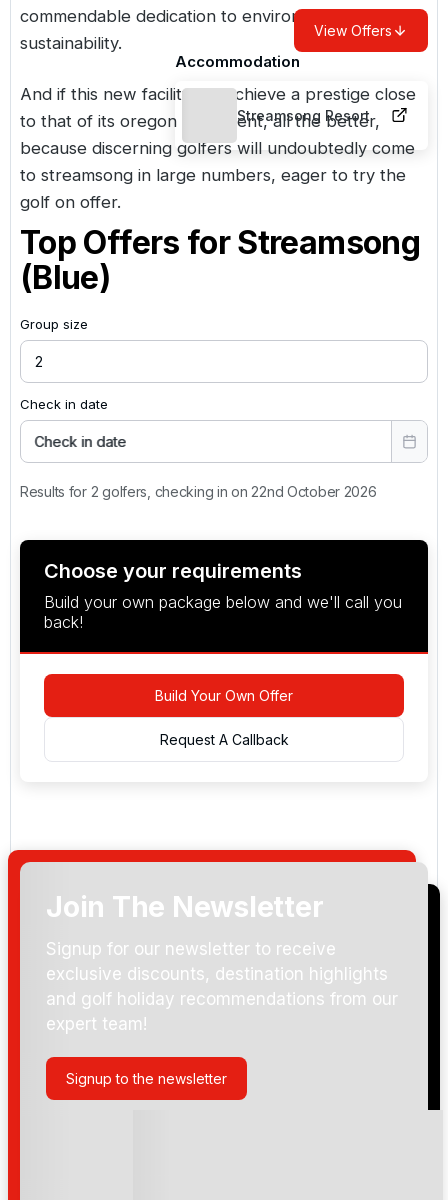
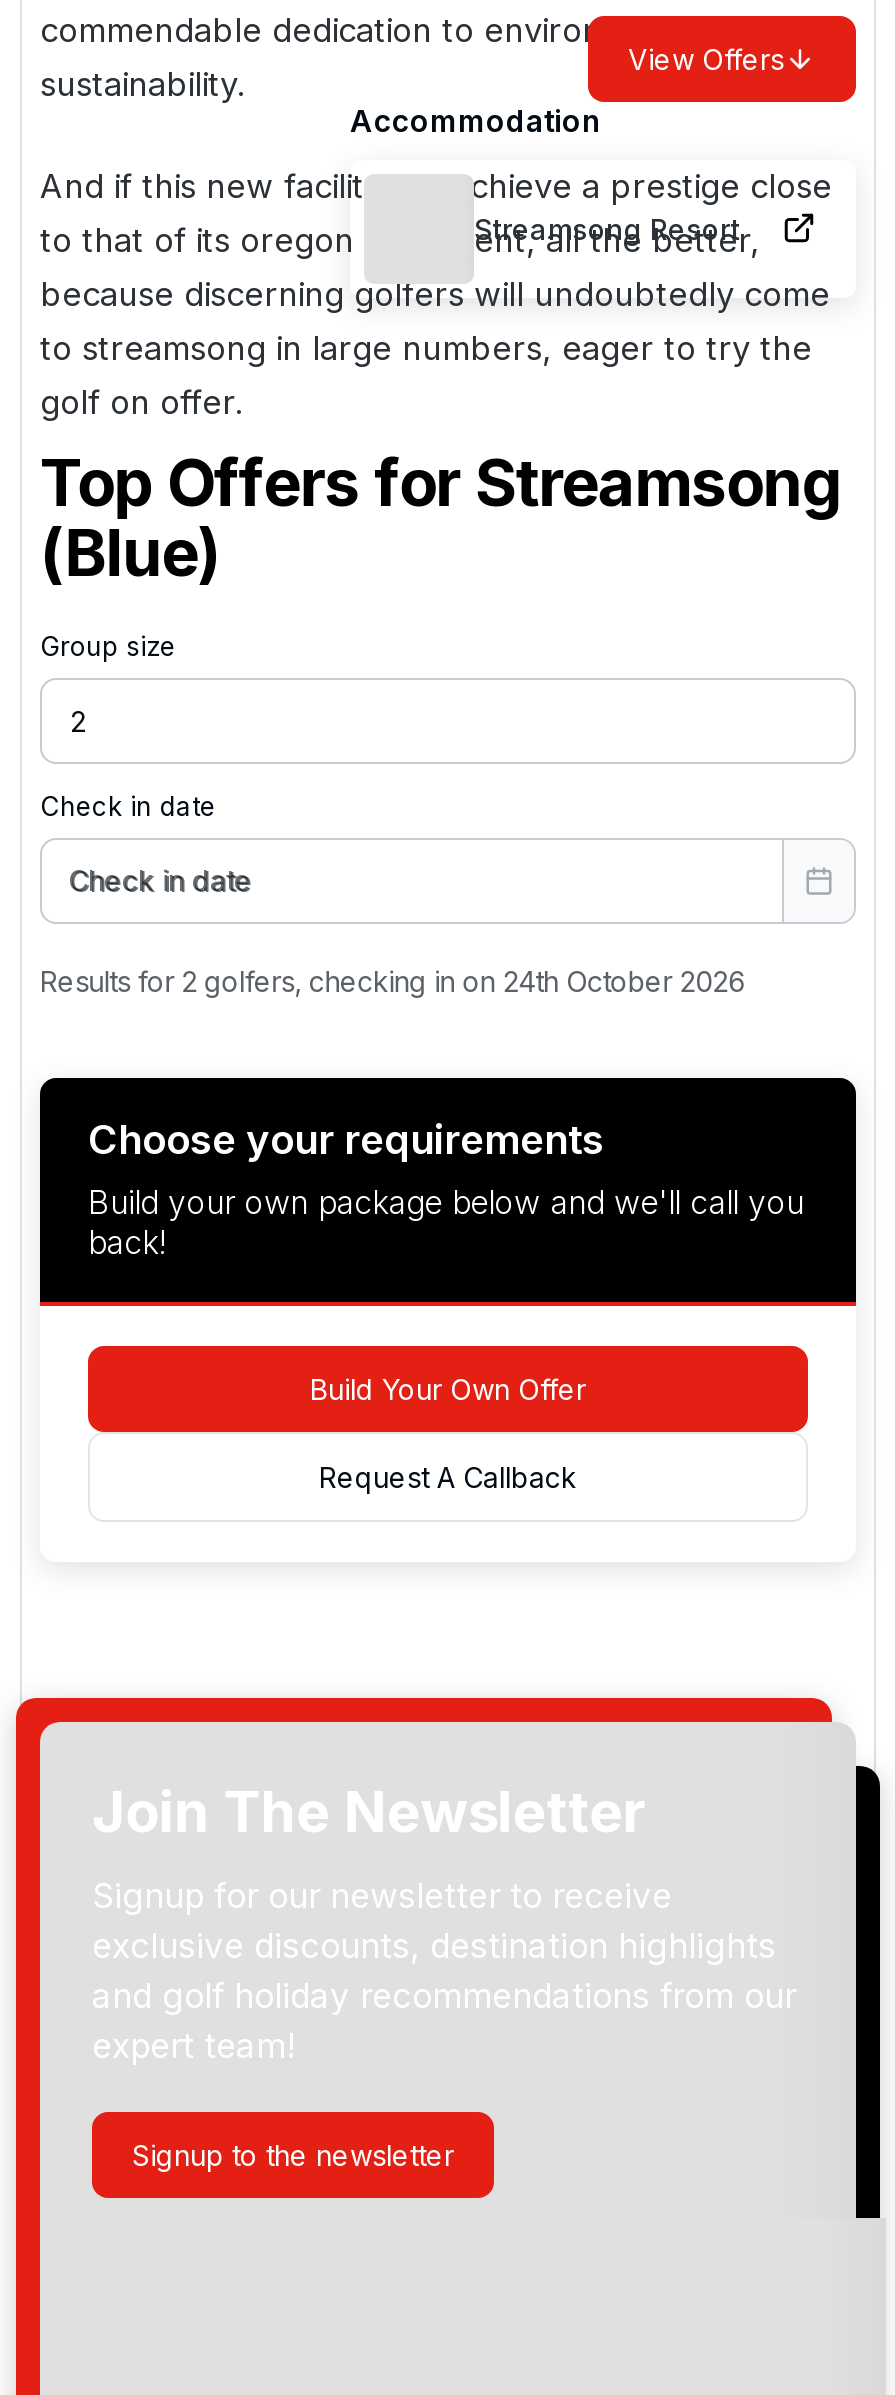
[20,483,377,500] Results for 2 golfers, checking in on 22nd October 2026 -> [40,963,745,997] Results for 2 golfers, checking in on 24th October 2026

